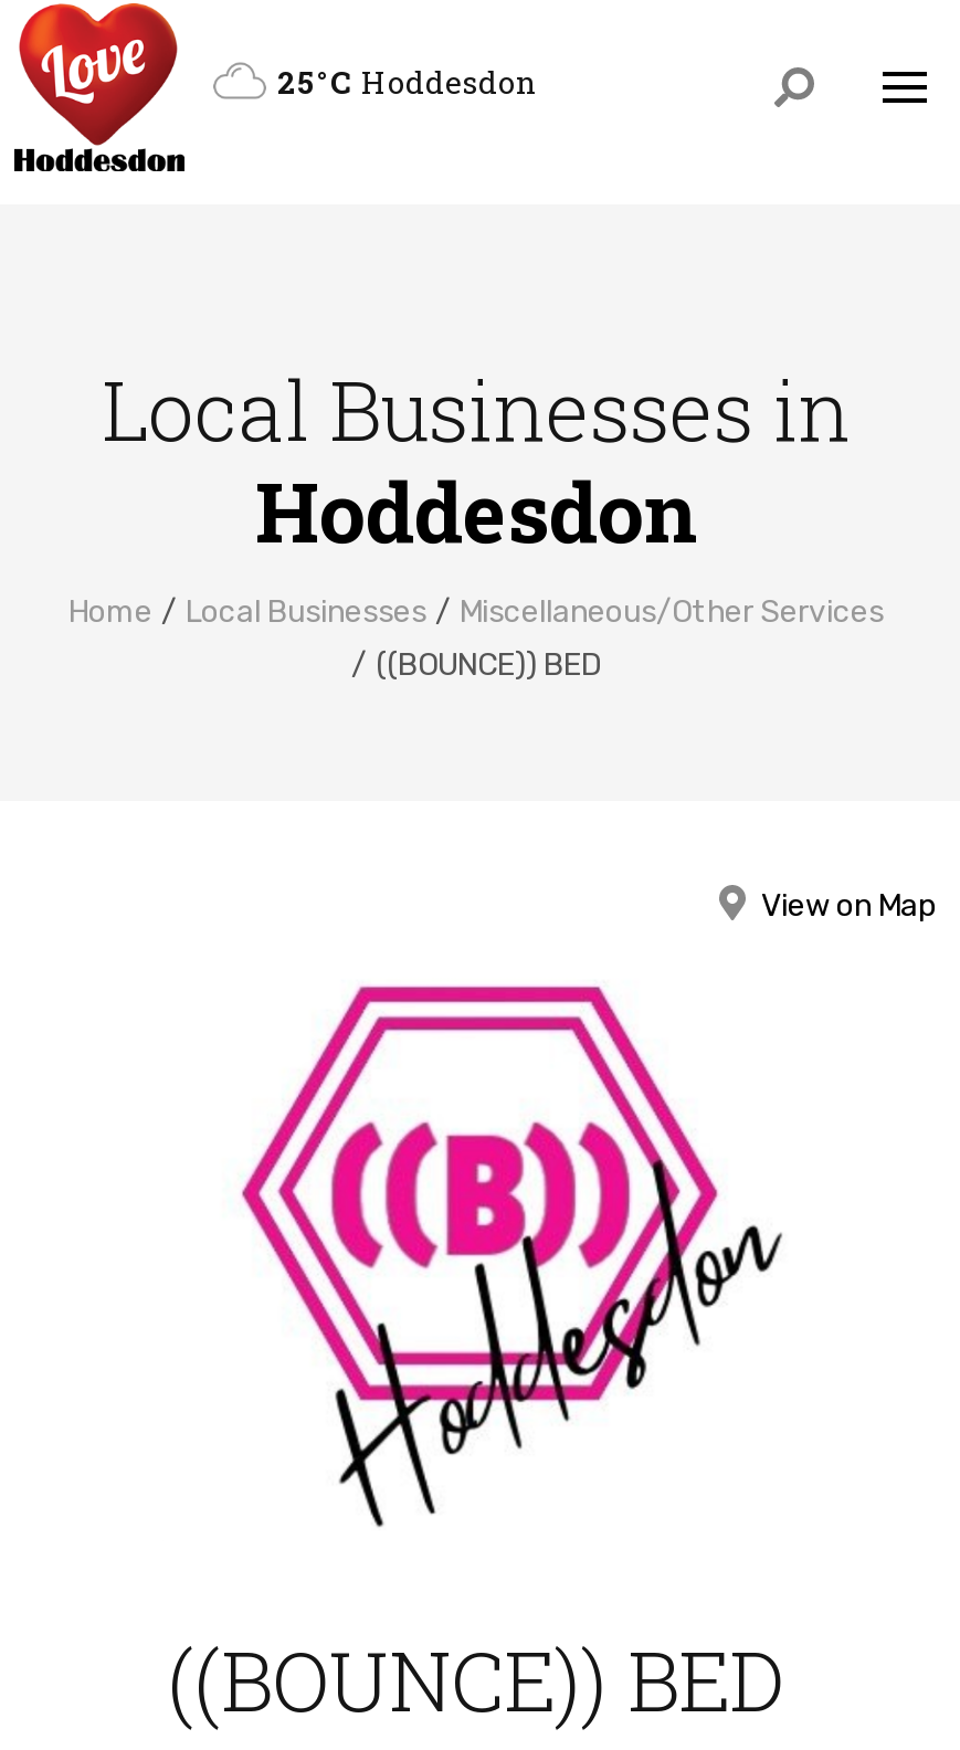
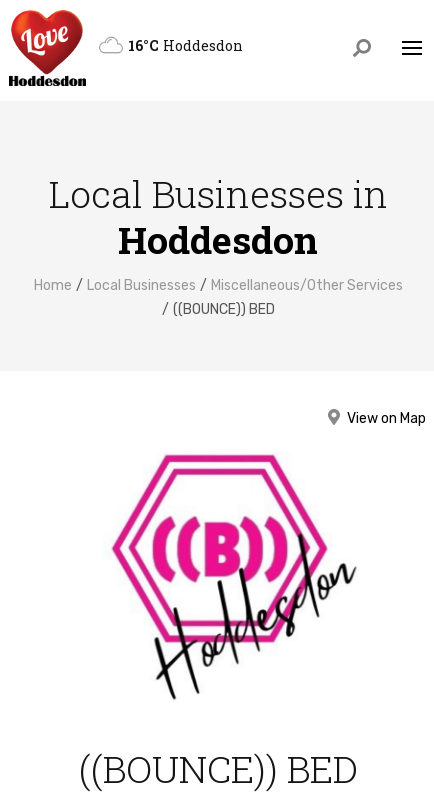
[277,61,538,103] 25°C Hoddesdon -> [128,36,243,55] 16°C Hoddesdon

